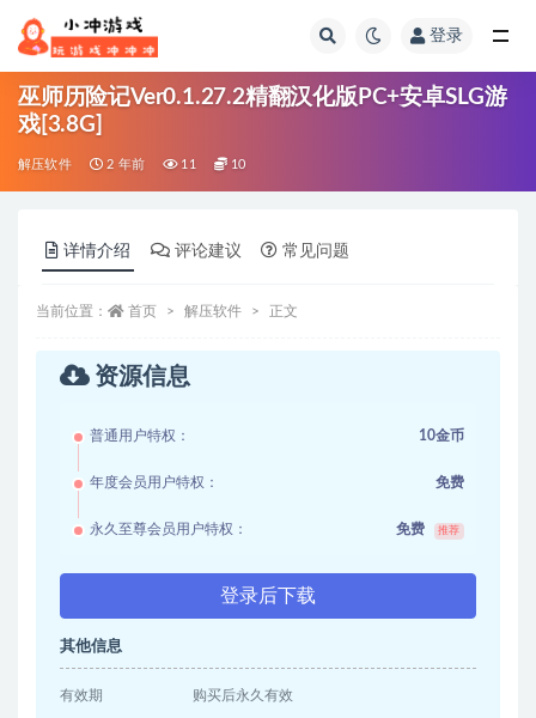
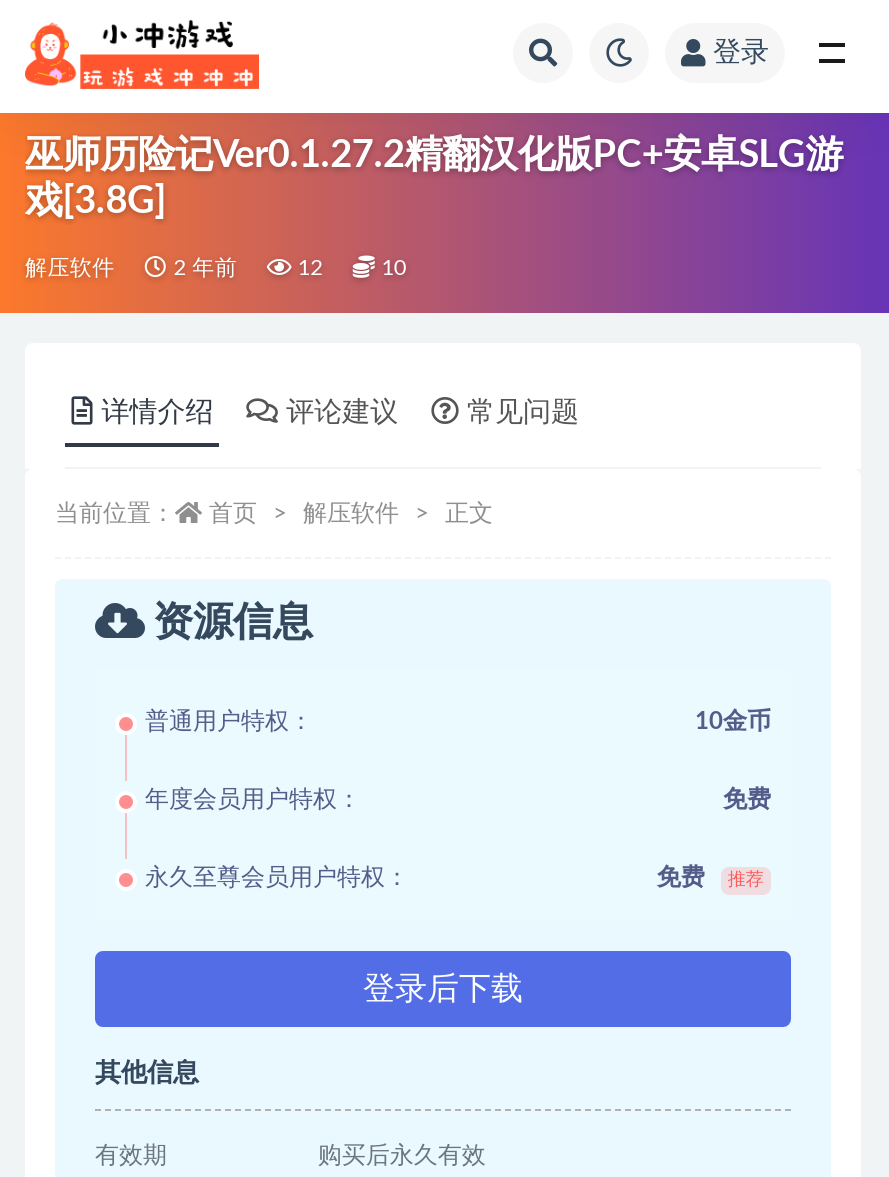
[177,158,196,171] 11 -> [291,257,323,279] 12

